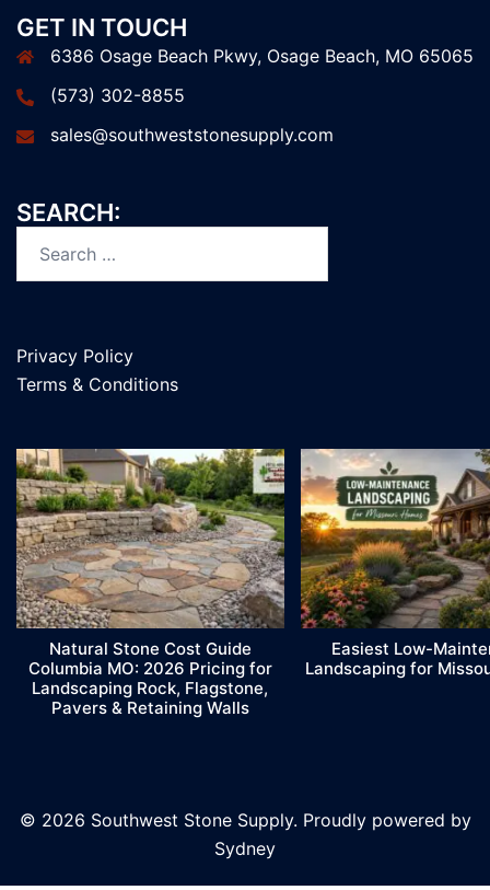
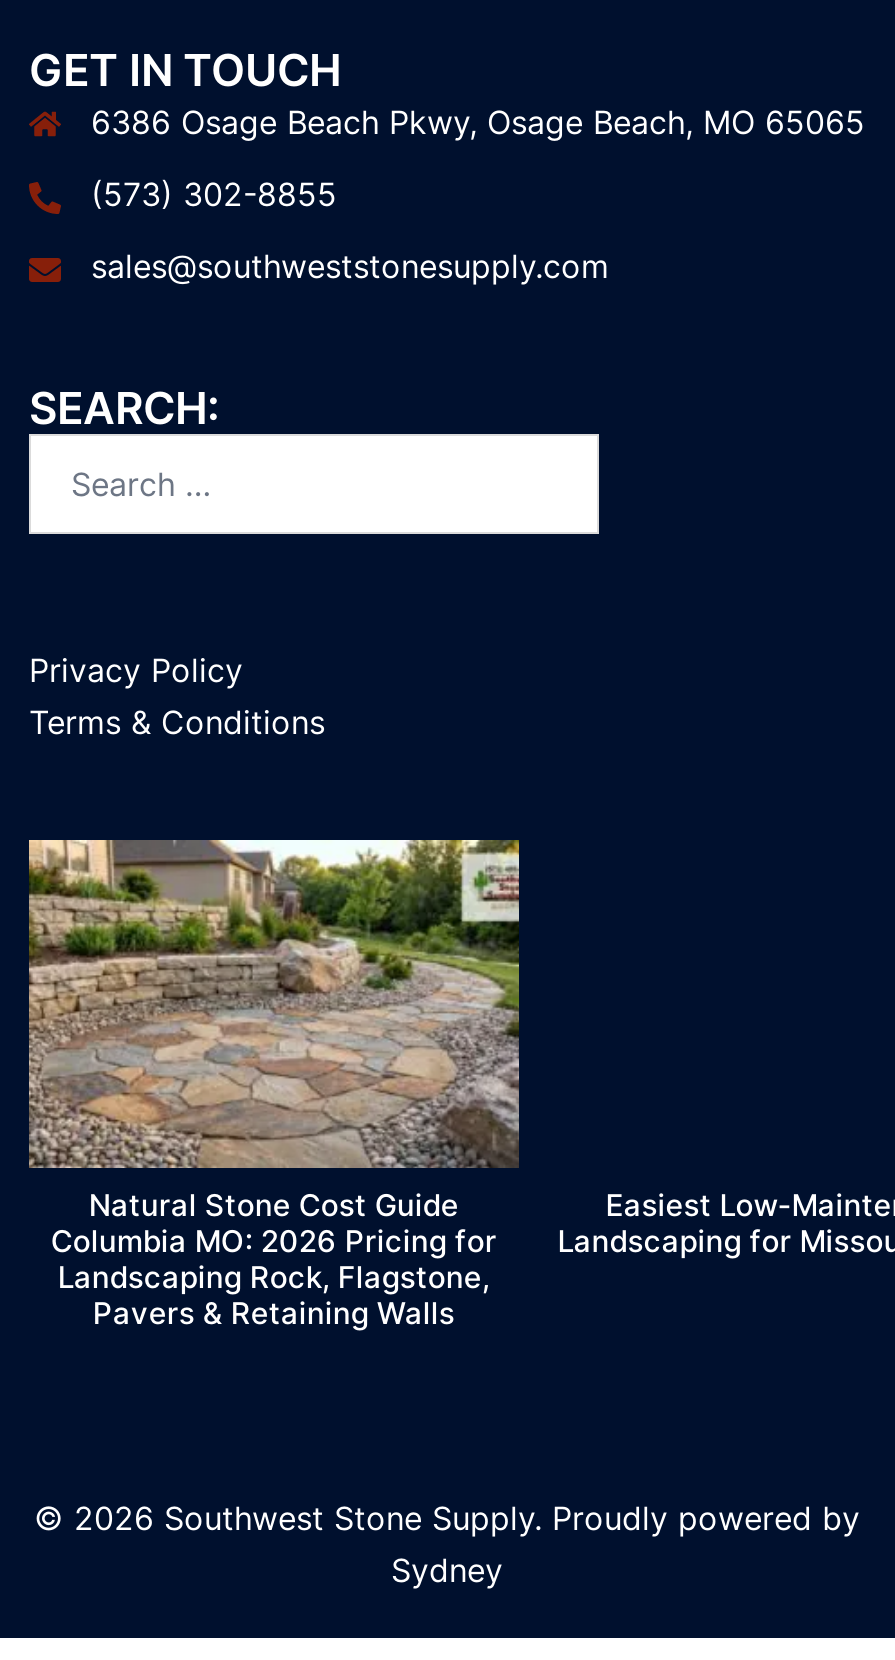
[300,448,487,629] [image] -> none

